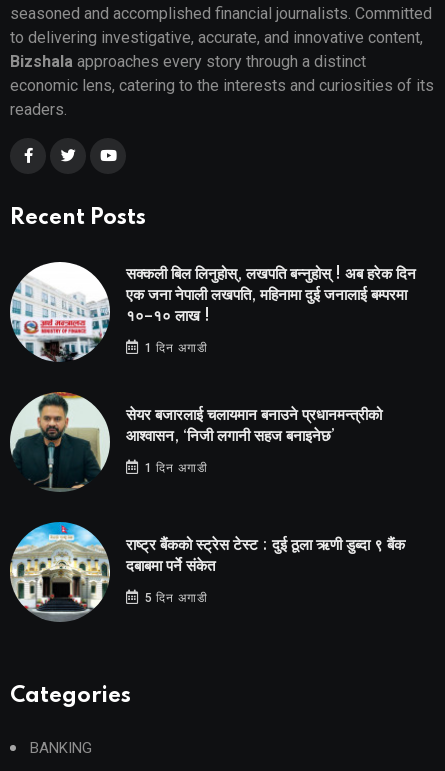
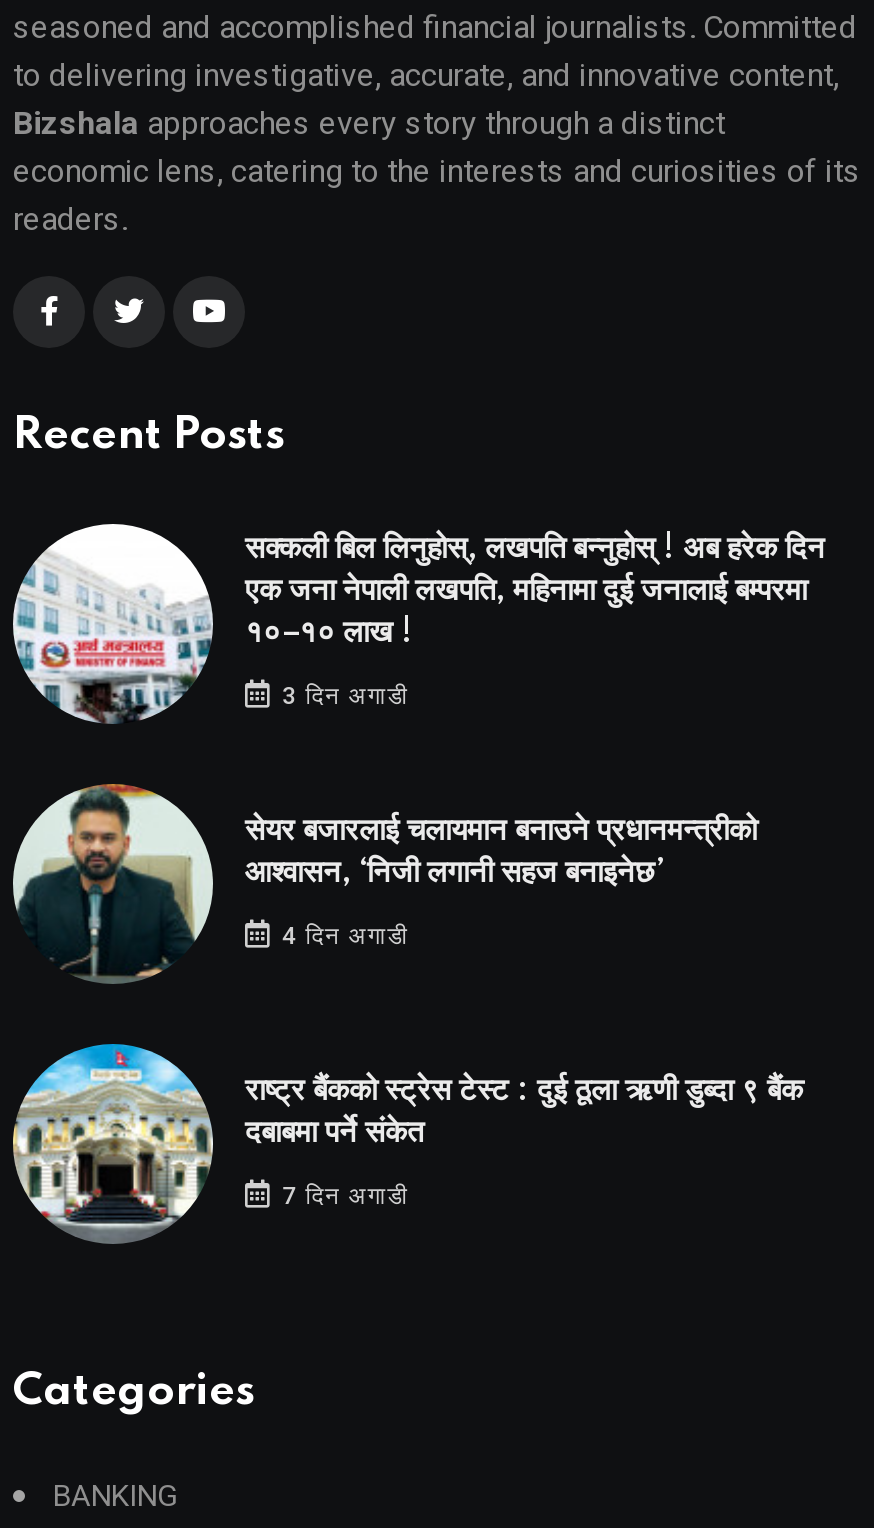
[141,341,208,355] 1 दिन अगाडी -> [275,683,409,711] 3 दिन अगाडी
[141,461,208,475] 1 दिन अगाडी -> [275,922,409,950] 4 दिन अगाडी
[141,591,208,605] 5 दिन अगाडी -> [275,1182,409,1210] 7 दिन अगाडी

